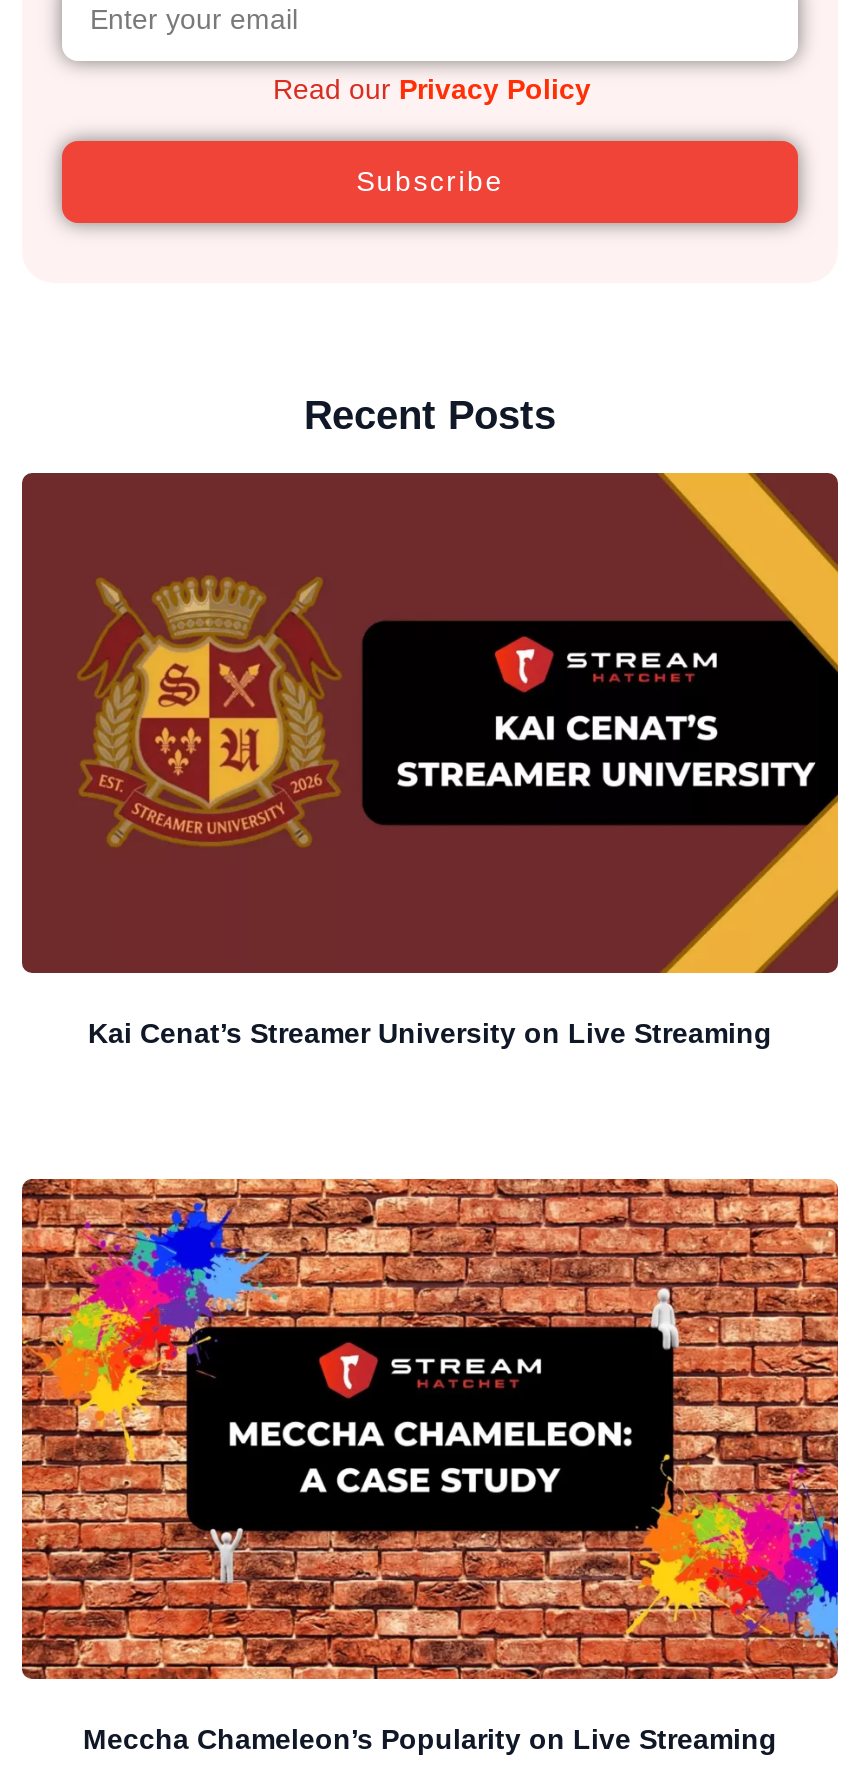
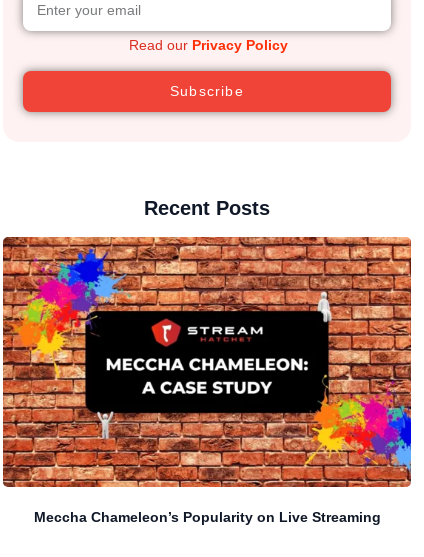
[20,471,840,1049] [image] | Kai Cenat’s Streamer University on Live Streaming -> none

